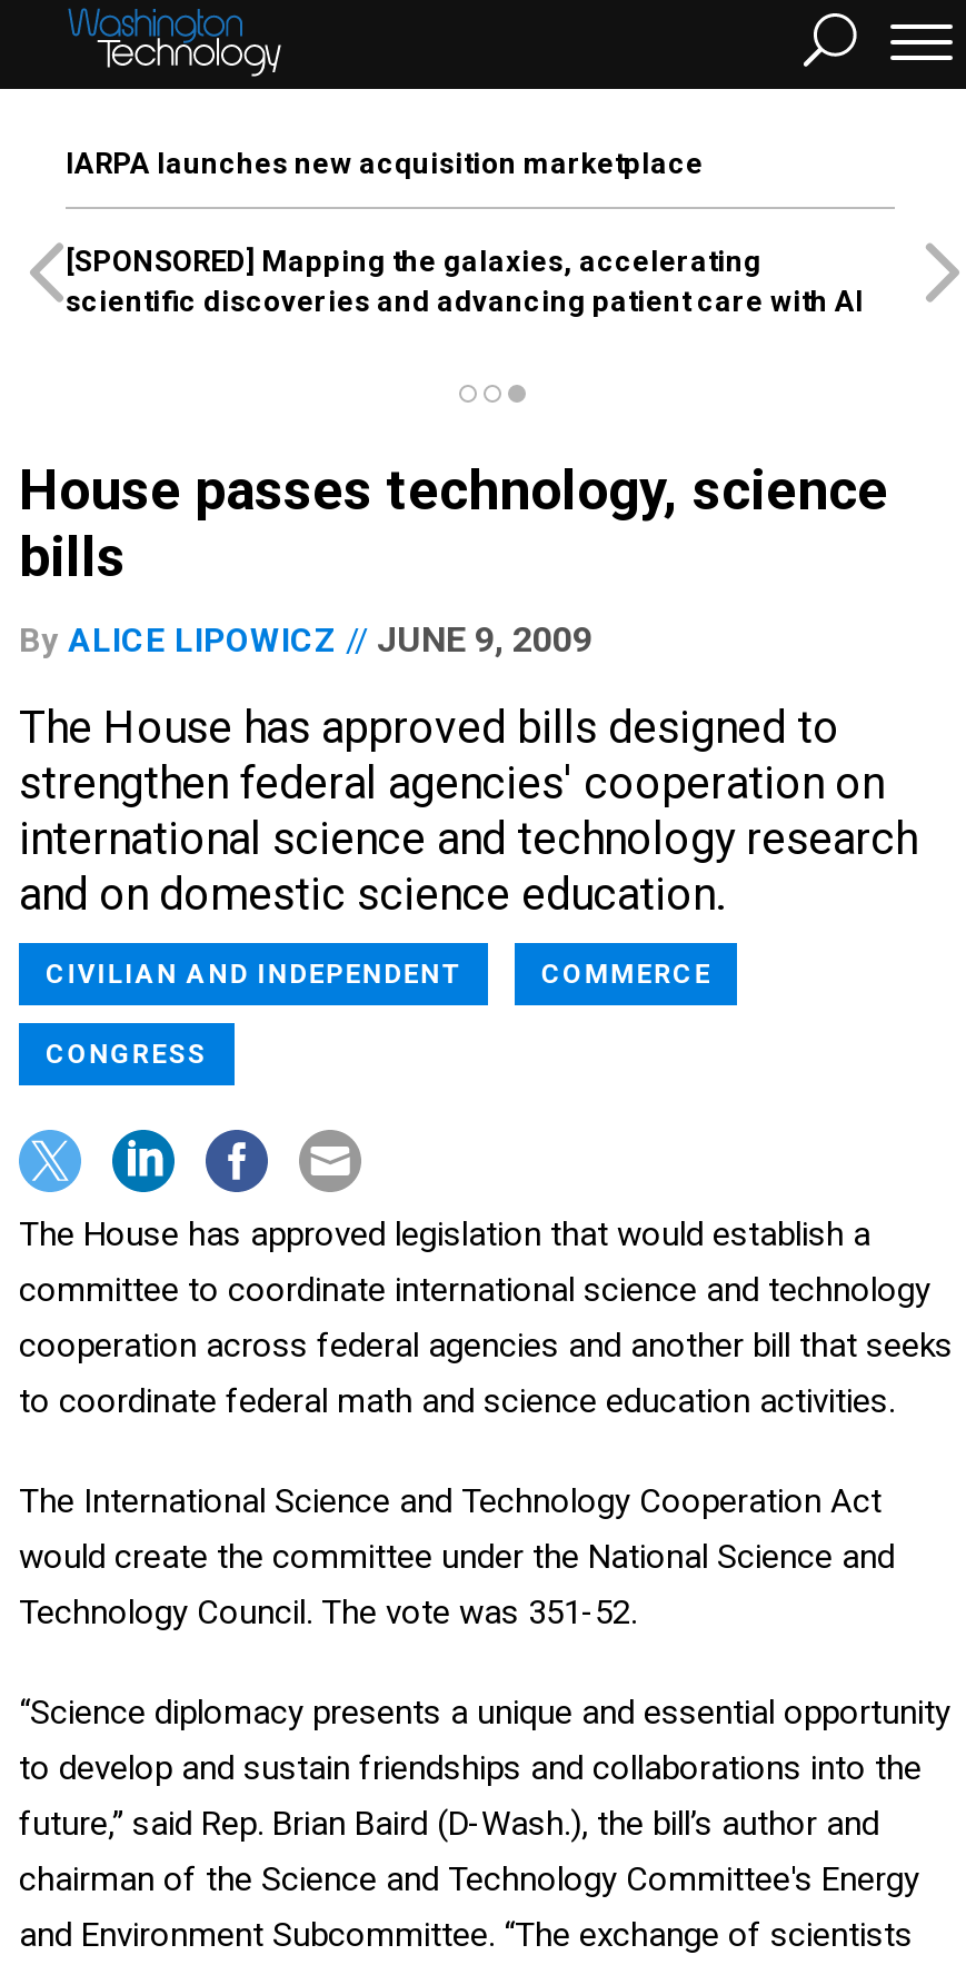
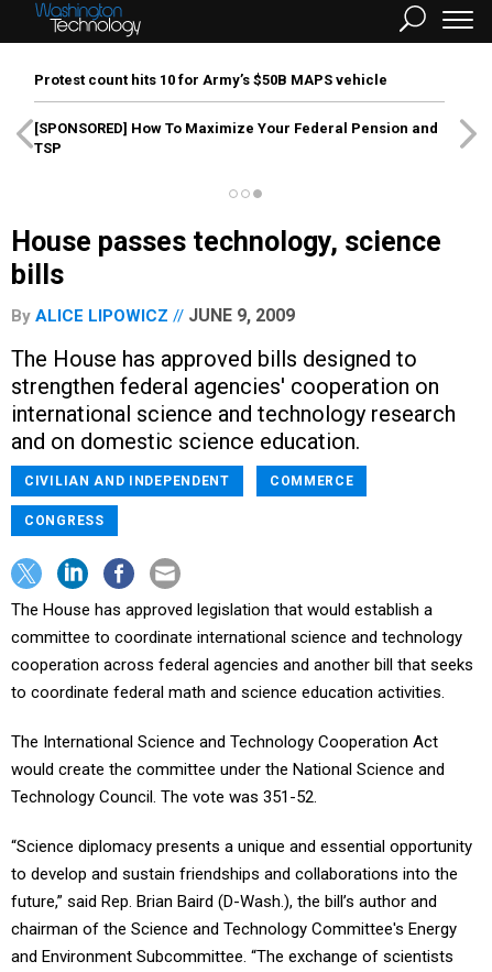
[66,147,704,180] IARPA launches new acquisition marketplace -> [34,72,387,88] Protest count hits 10 for Army’s $50B MAPS vehicle
[66,245,864,318] [SPONSORED] Mapping the galaxies, accelerating | scientific discoveries and advancing patient care with AI -> [34,120,438,156] [SPONSORED] How To Maximize Your Federal Pension and | TSP

